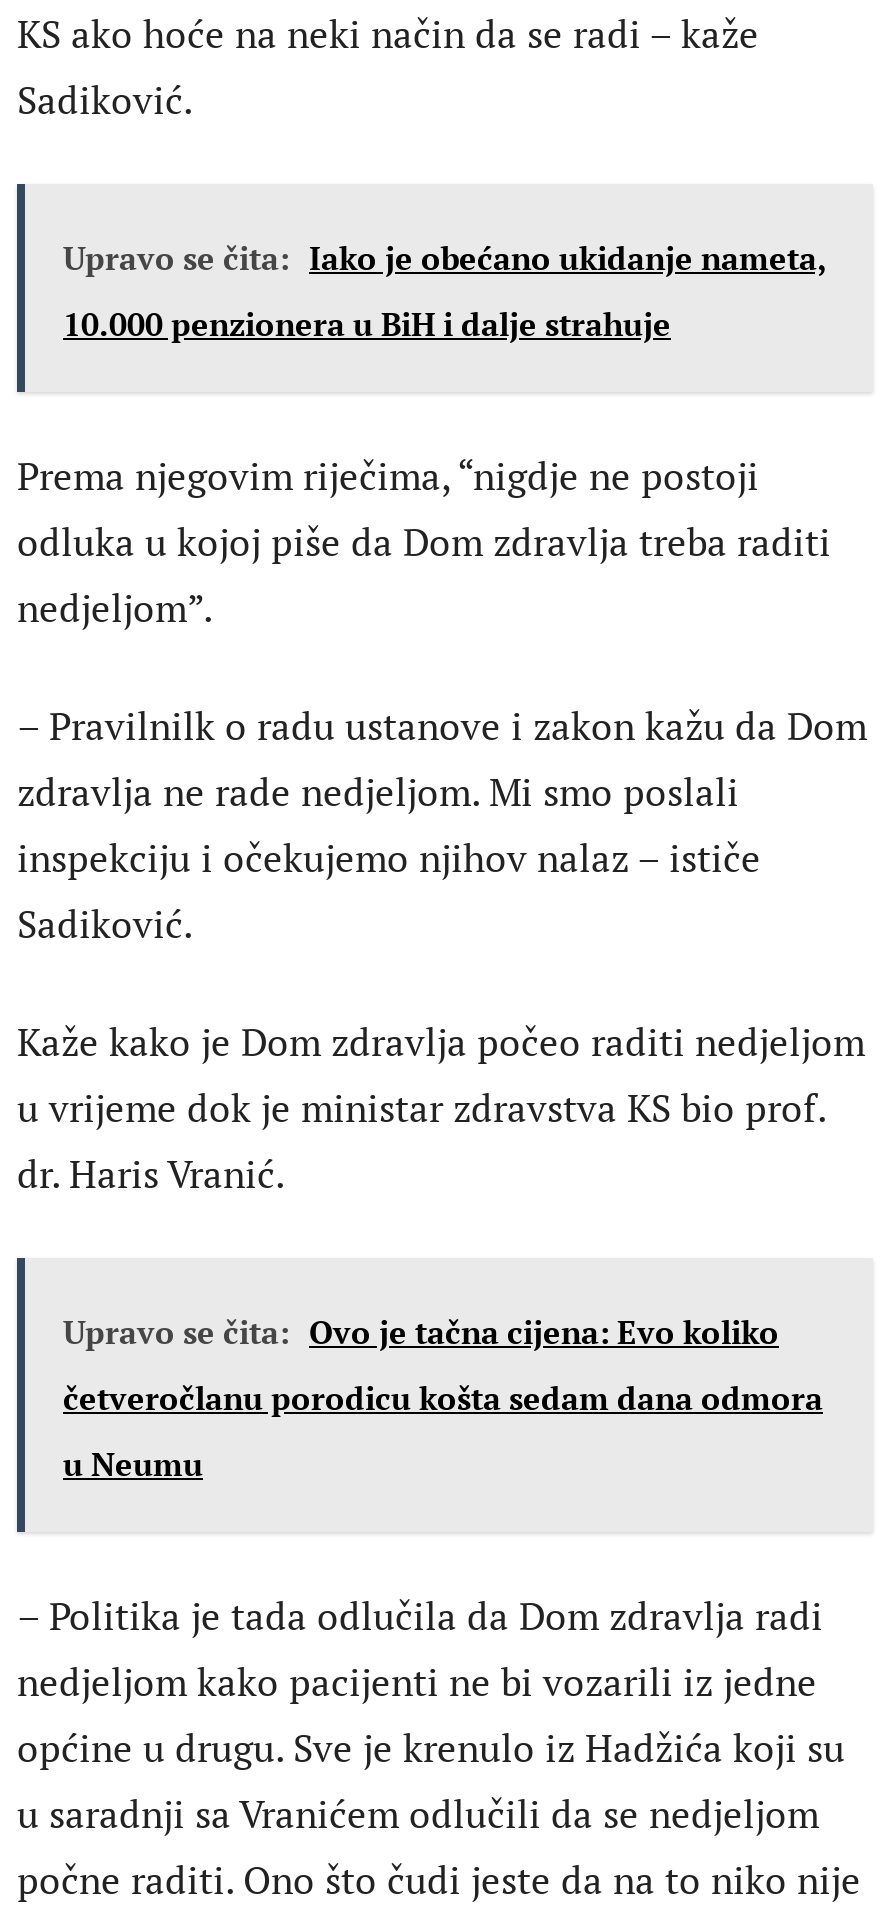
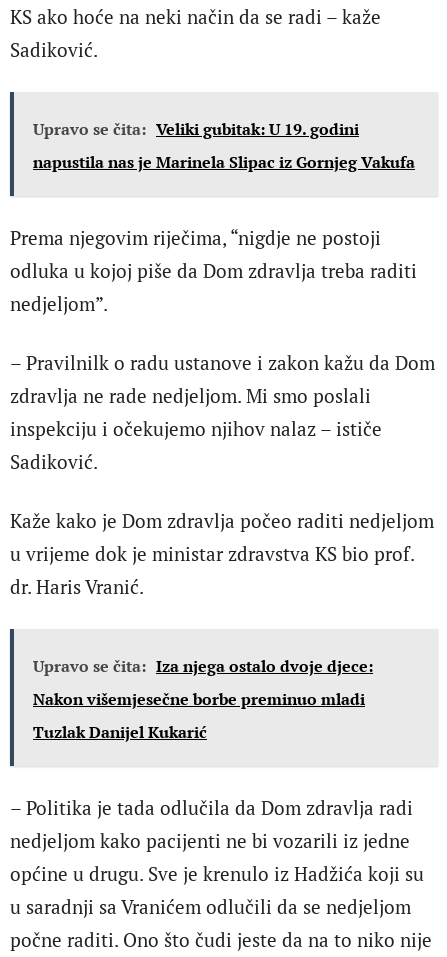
[63,236,827,280] Upravo se čita: Iako je obećano ukidanje nameta, -> [33,118,359,140] Upravo se čita: Veliki gubitak: U 19. godini
[63,302,671,346] 10.000 penzionera u BiH i dalje strahuje -> [33,151,415,173] napustila nas je Marinela Slipac iz Gornjeg Vakufa
[63,1310,779,1354] Upravo se čita: Ovo je tačna cijena: Evo koliko -> [33,655,373,677] Upravo se čita: Iza njega ostalo dvoje djece:
[63,1376,823,1420] četveročlanu porodicu košta sedam dana odmora -> [33,688,365,710] Nakon višemjesečne borbe preminuo mladi
[63,1442,203,1486] u Neumu -> [33,721,207,743] Tuzlak Danijel Kukarić

